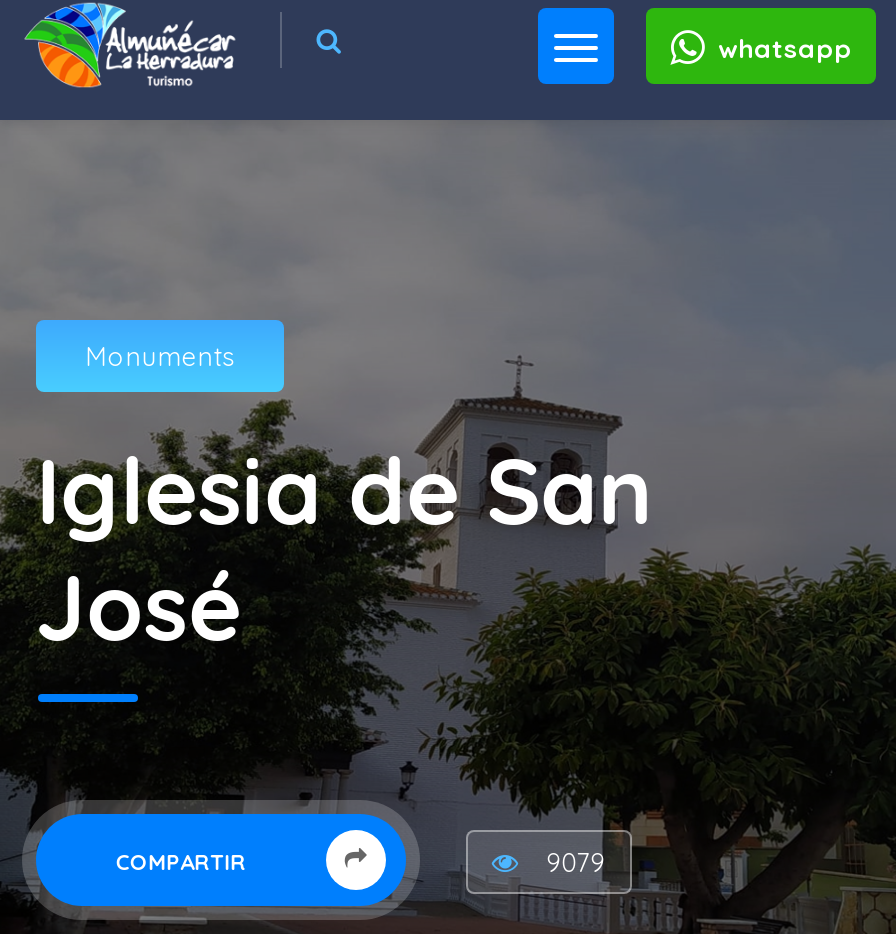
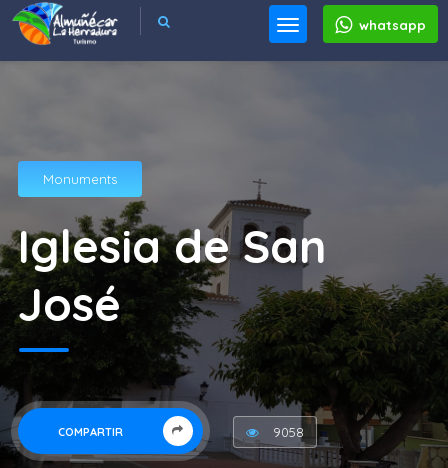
[538,846,606,878] 9079 -> [269,424,304,440] 9058

